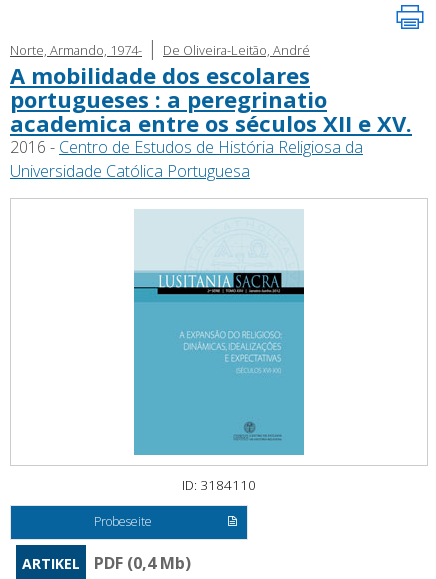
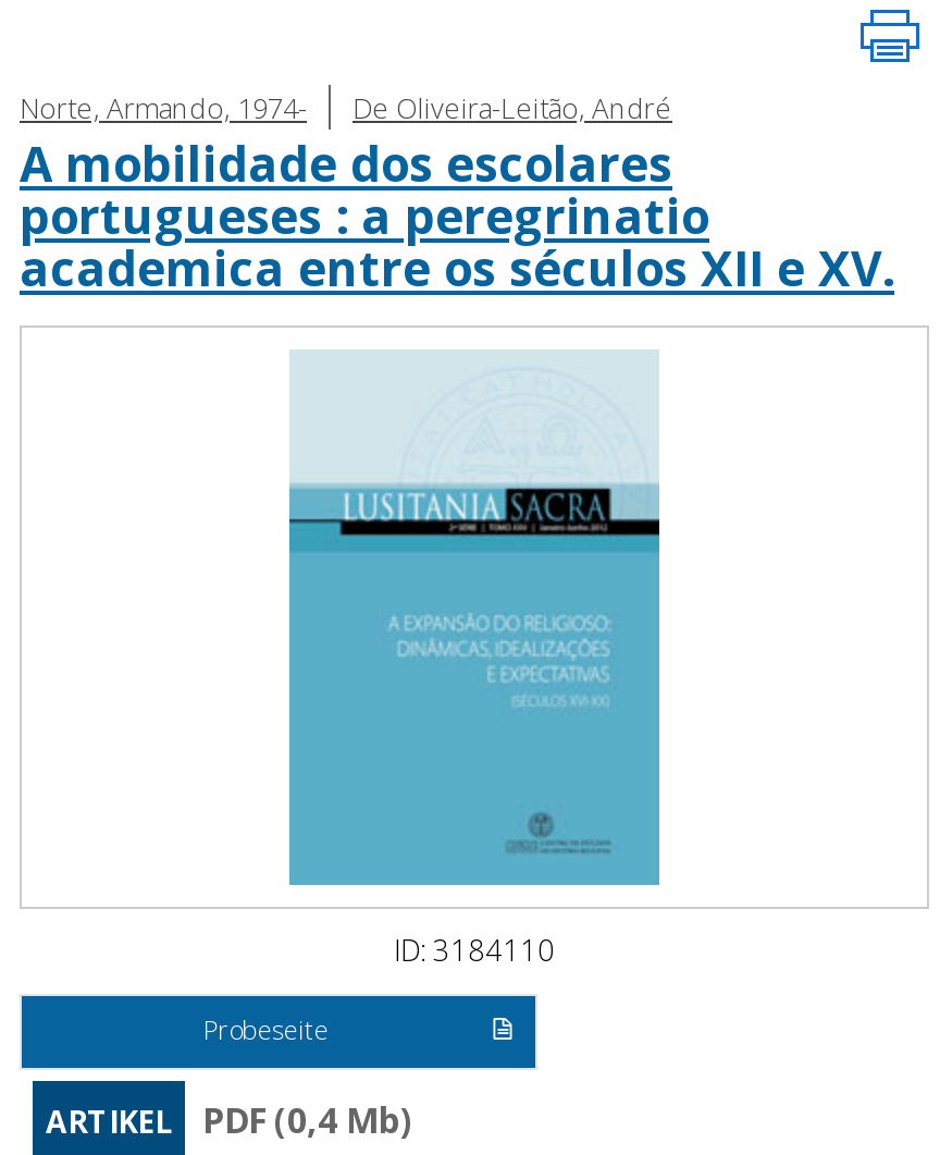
[10,136,363,182] 2016 -Centro de Estudos de História Religiosa da | Universidade Católica Portuguesa -> none

